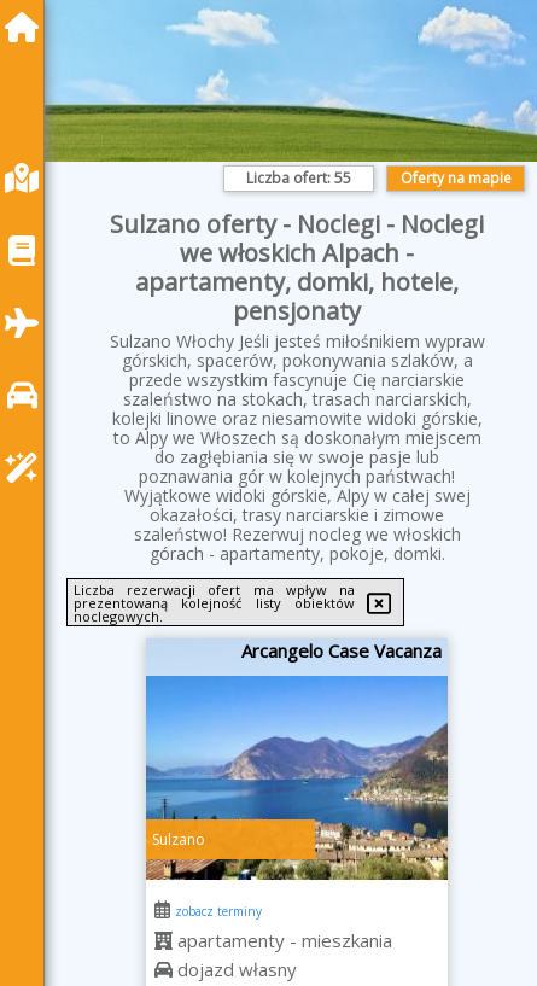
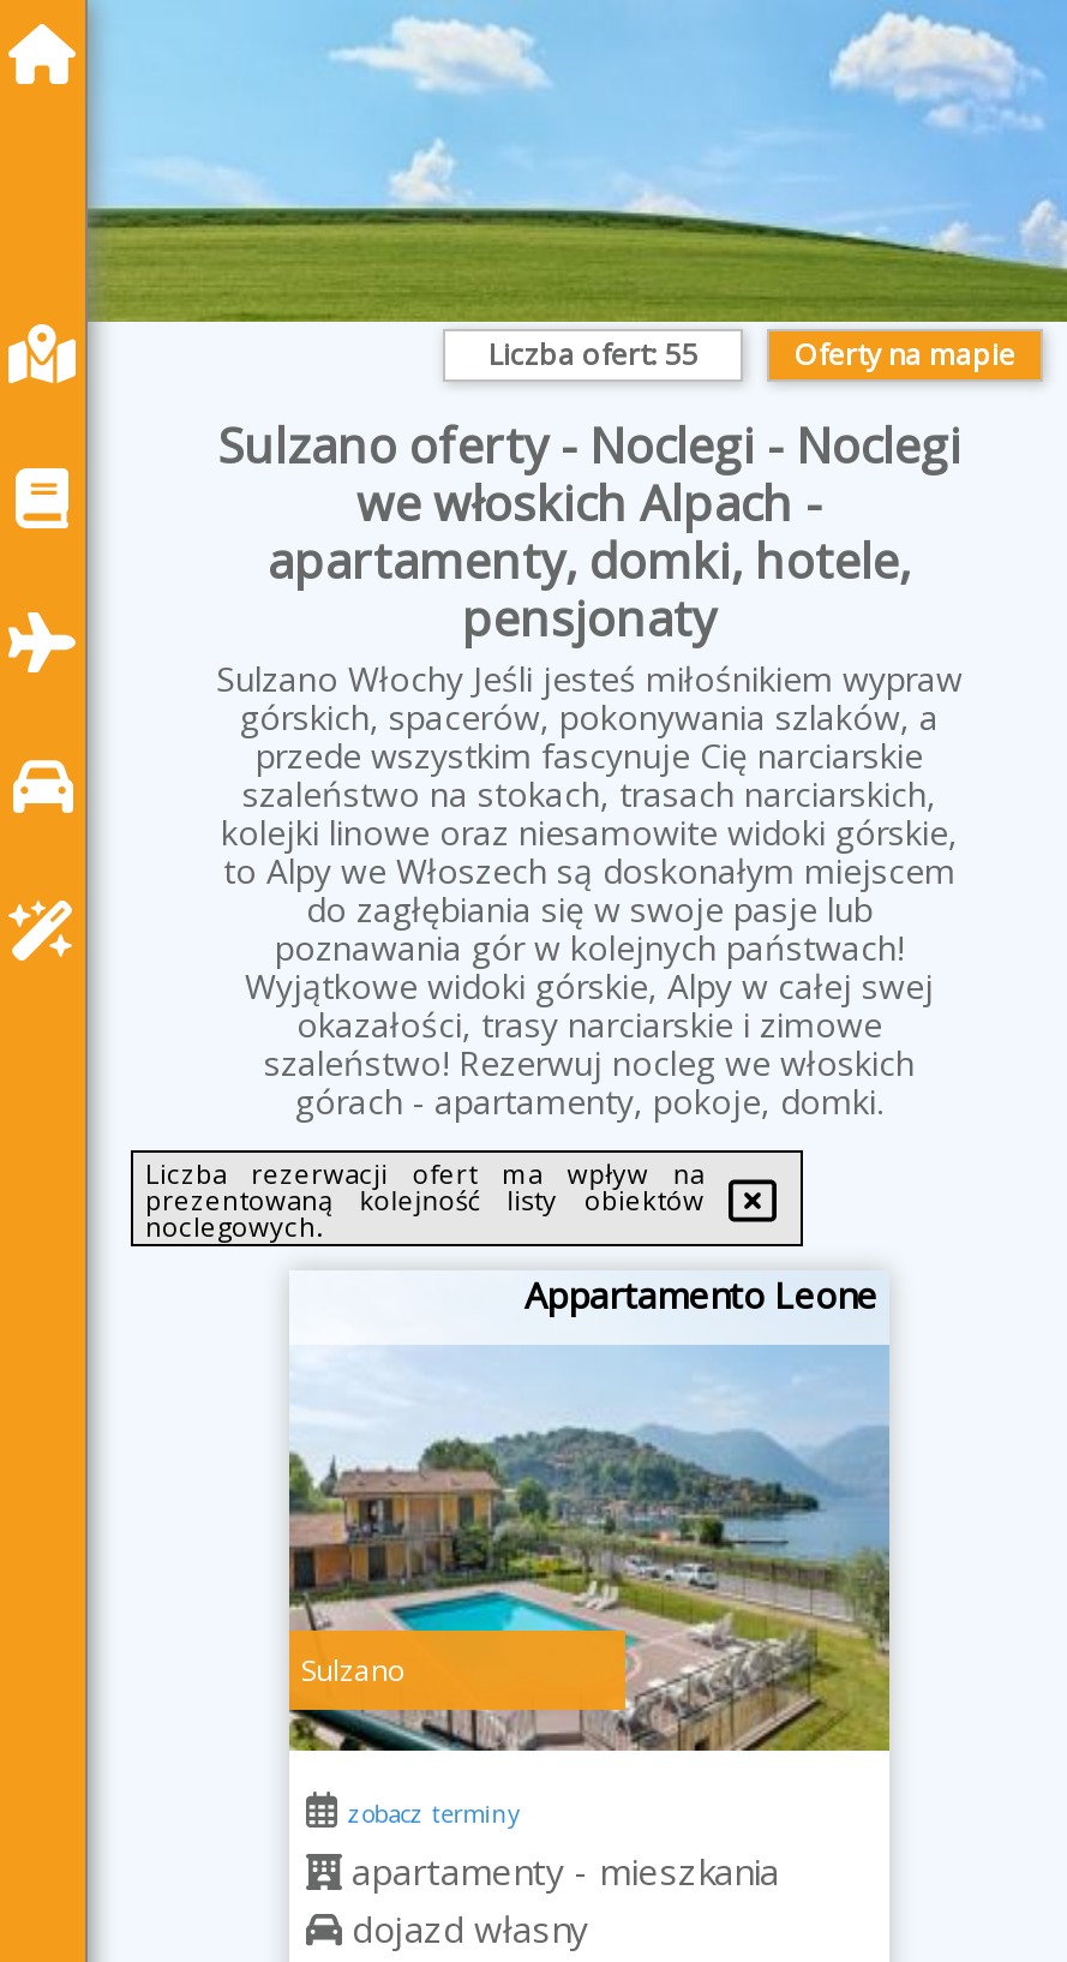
[145,639,449,881] [image] | Arcangelo Case Vacanza -> [287,1271,892,1753] [image] | Appartamento Leone

